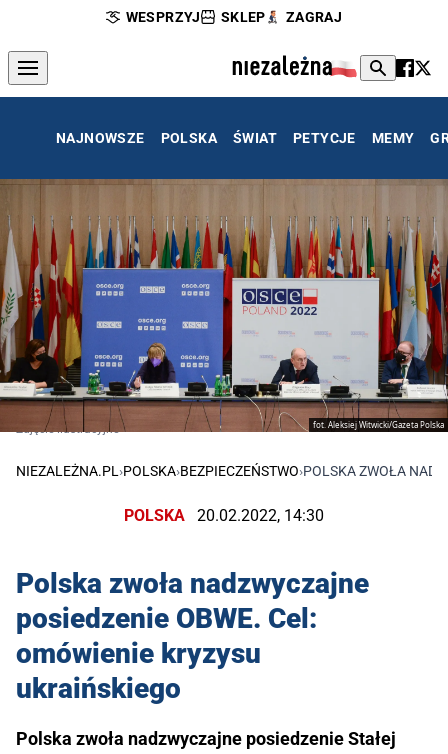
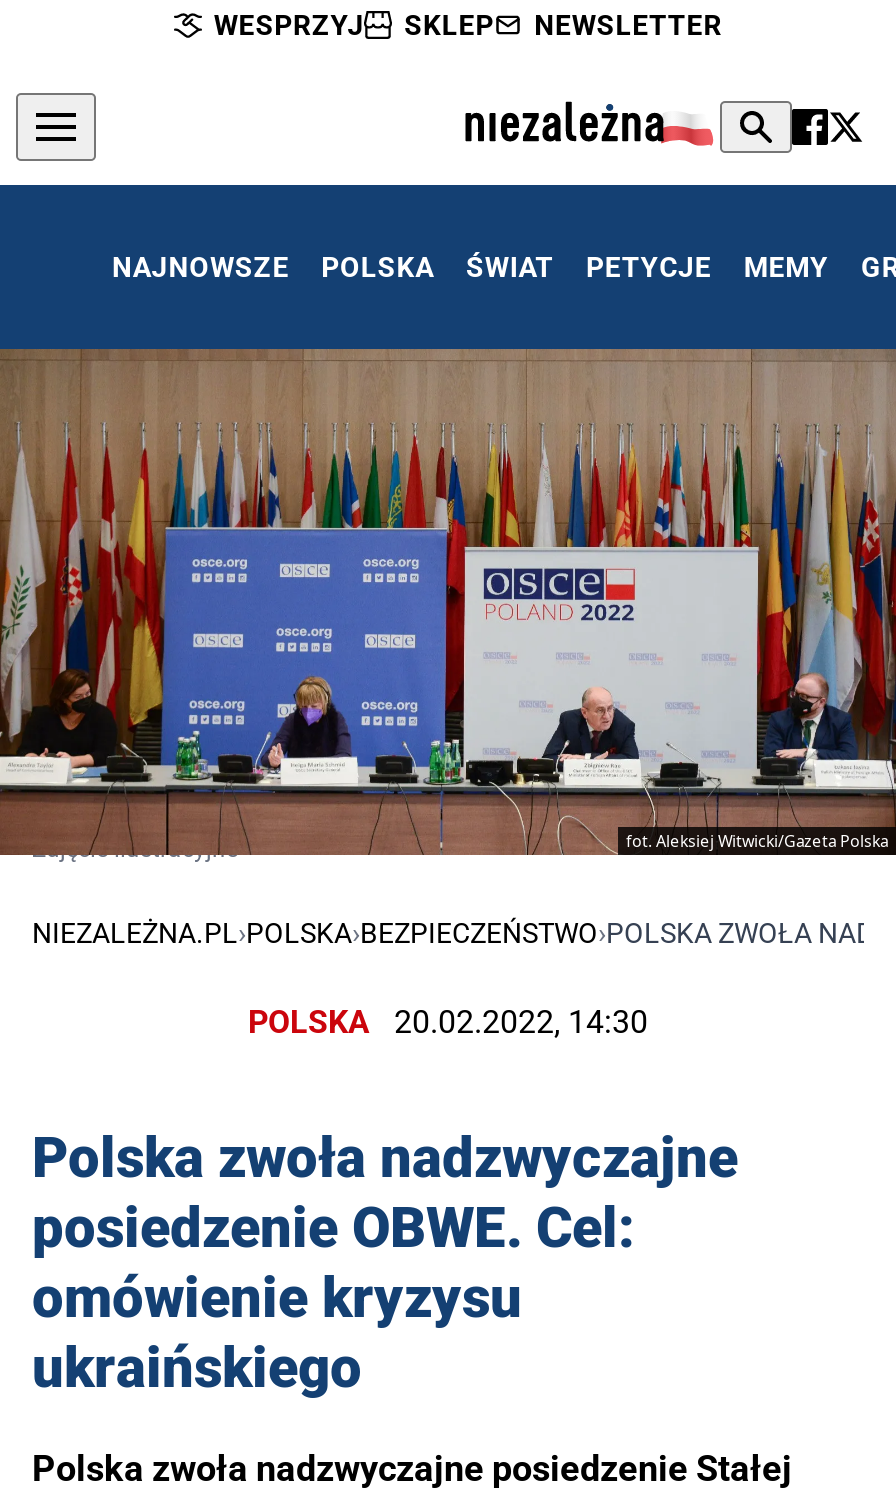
[286,9,342,25] ZAGRAJ -> [534,9,722,41] NEWSLETTER

